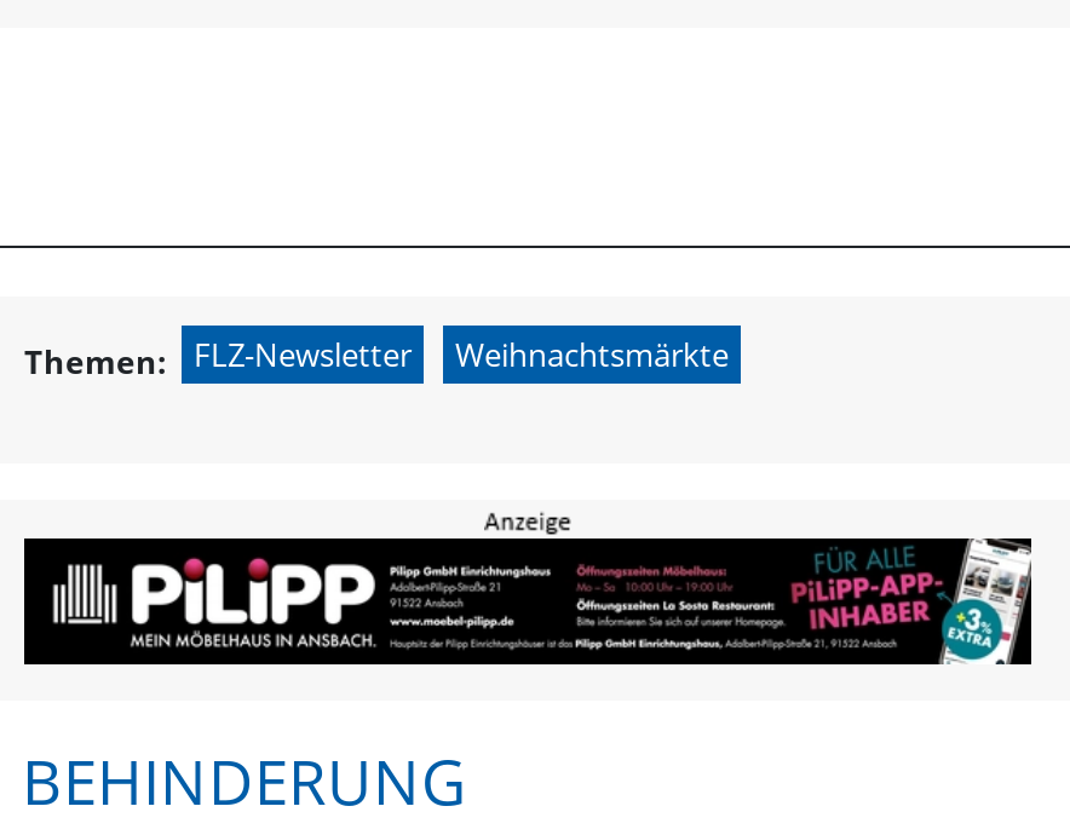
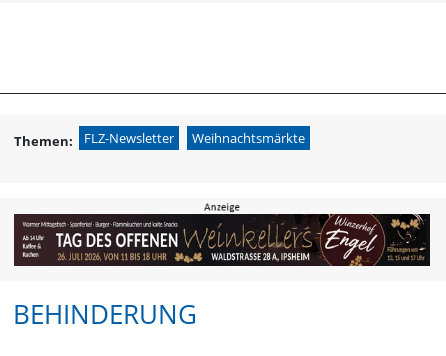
[27,539,1031,667] [image] -> [14,213,431,267] [image]

